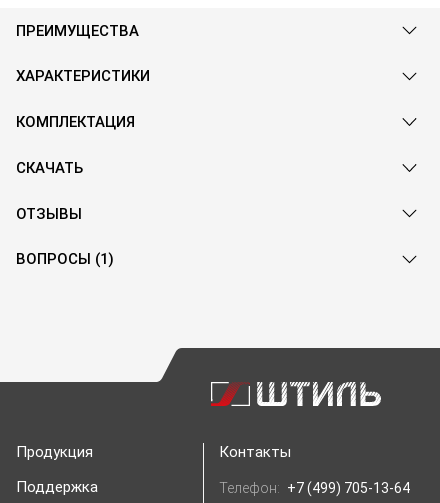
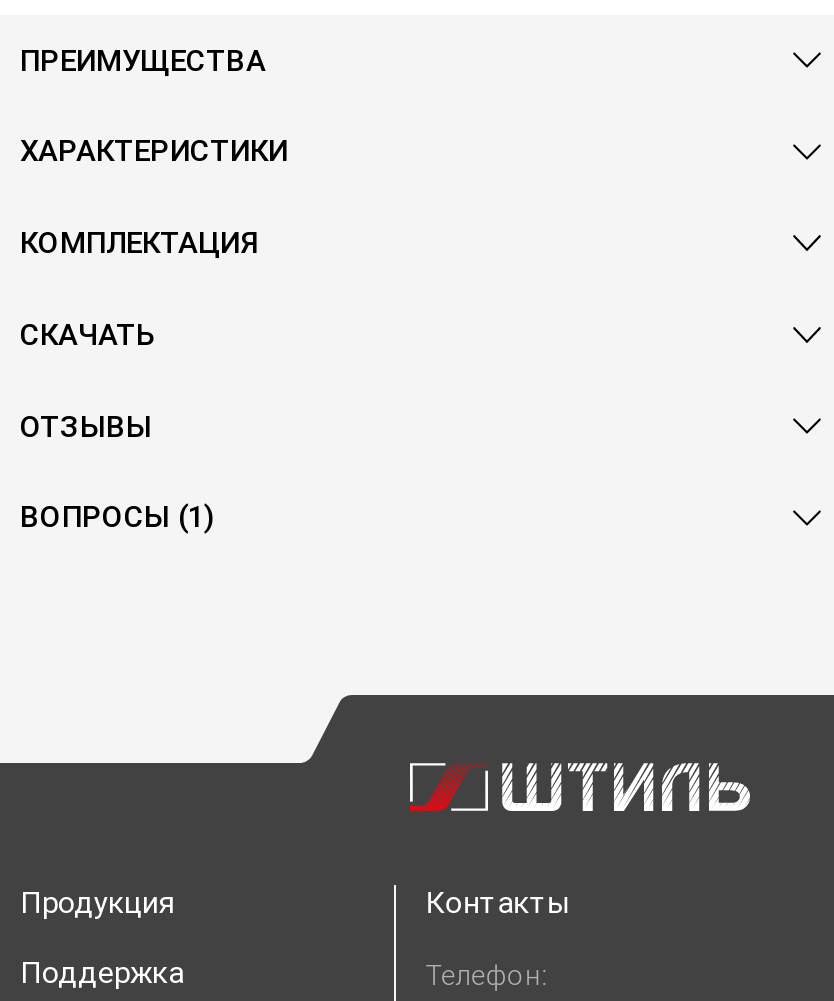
[219,480,410,496] Телефон: +7 (499) 705-13-64 -> [425,959,547,991] Телефон:

